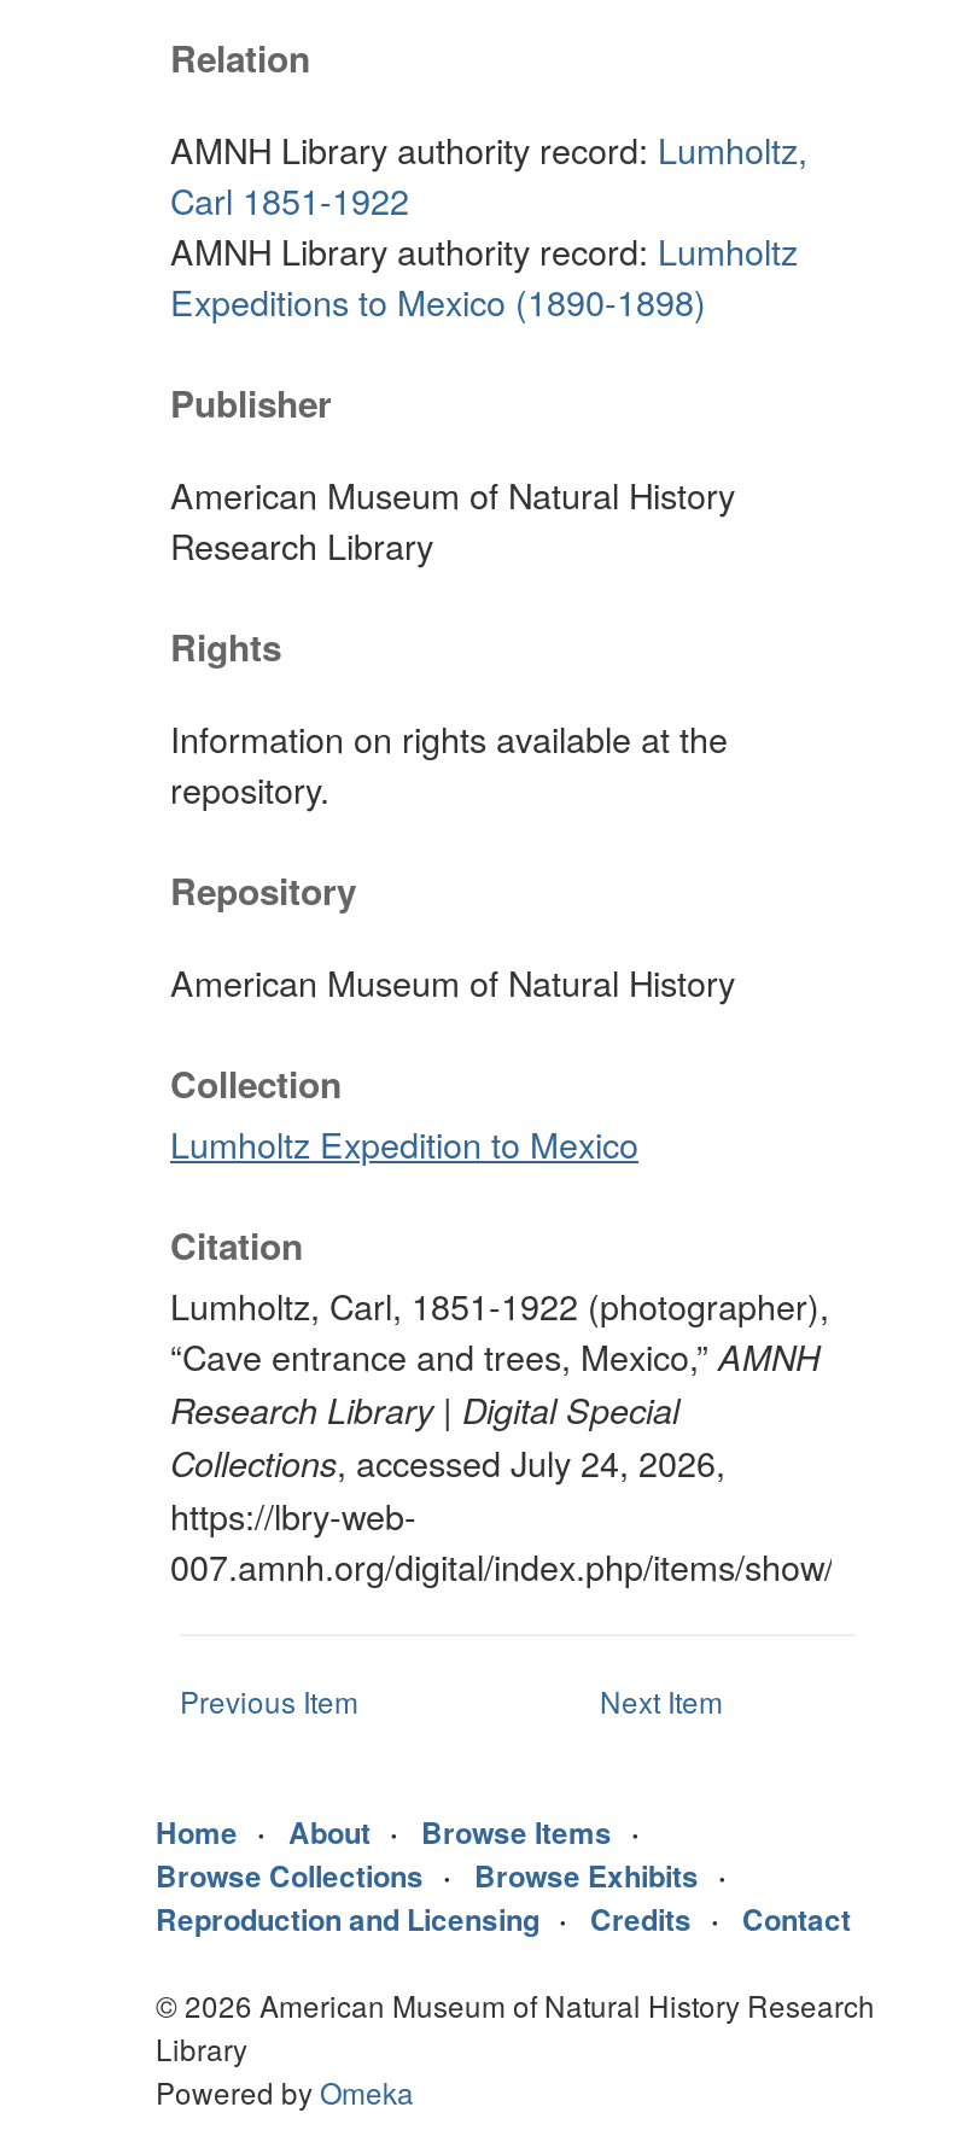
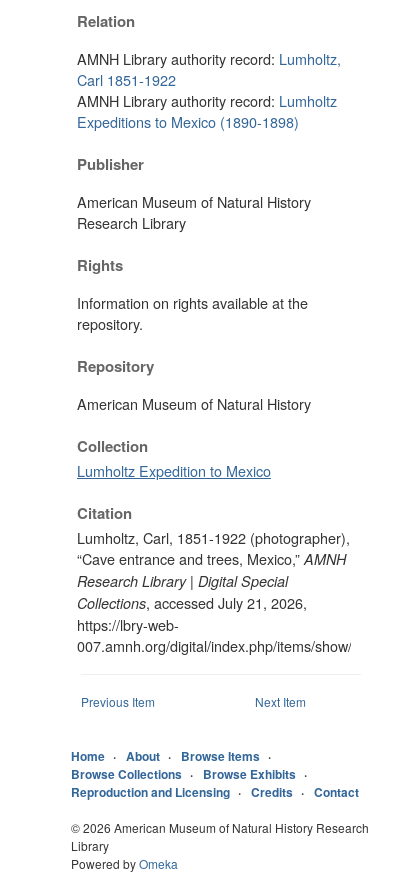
[170,1436,725,1486] Collections, accessed July 24, 2026, -> [77,592,307,613] Collections, accessed July 21, 2026,

